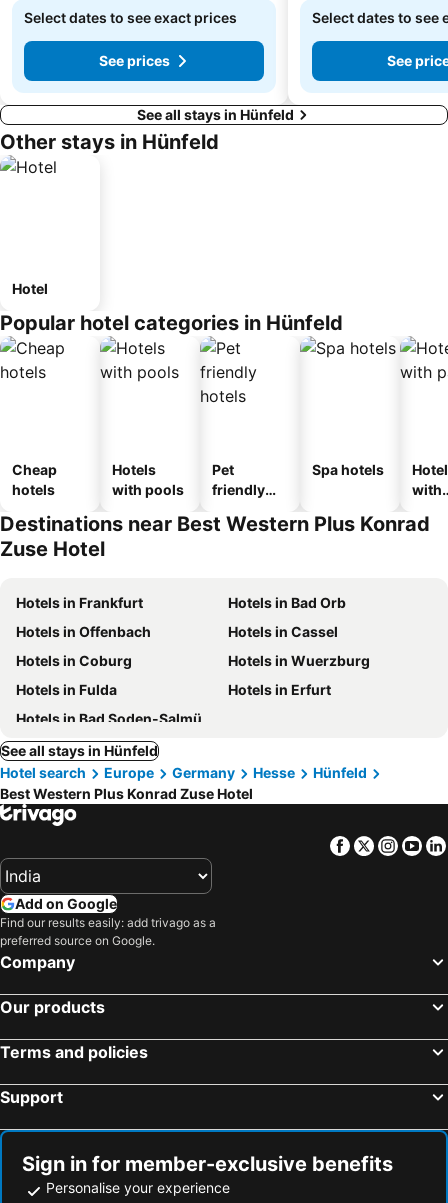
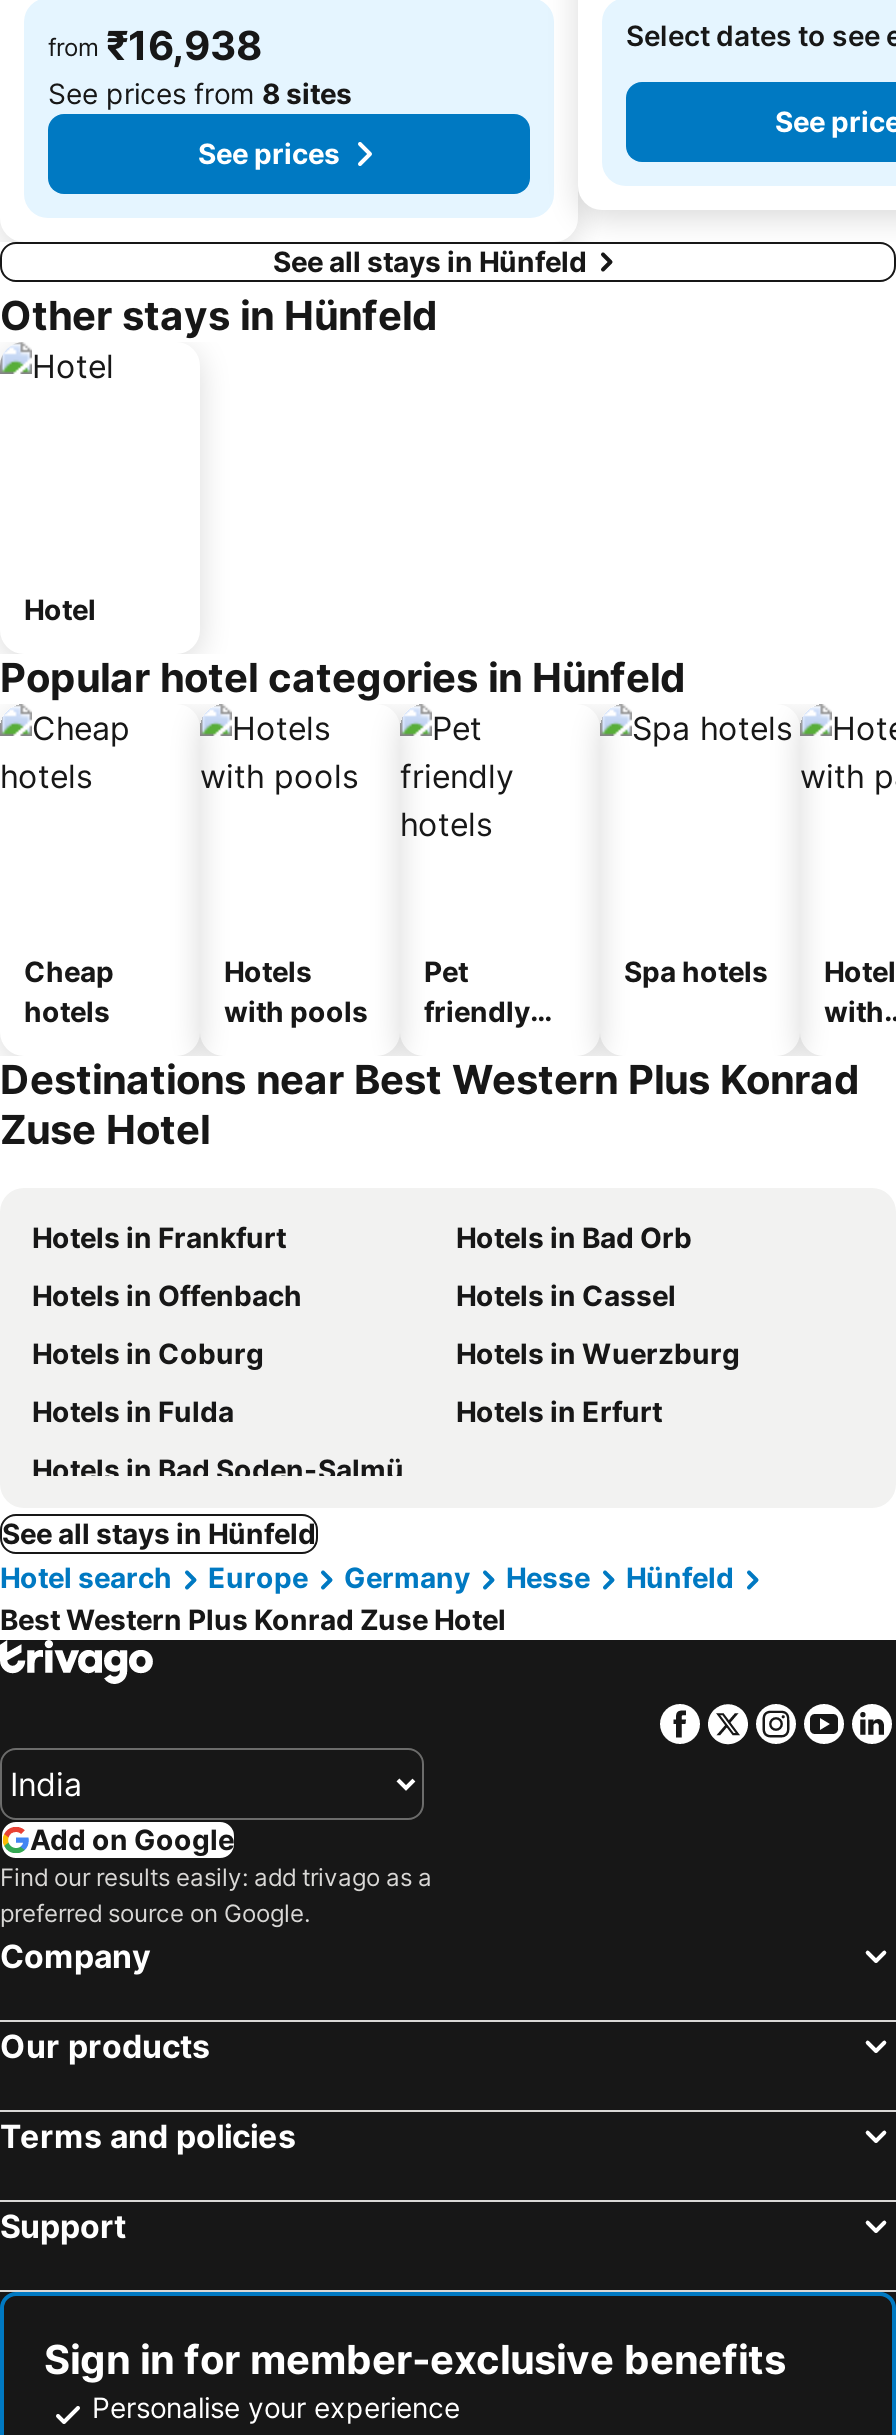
[24,9,237,26] Select dates to see exact prices -> [48,21,352,109] from ₹16,938 | See prices from 8 sites

